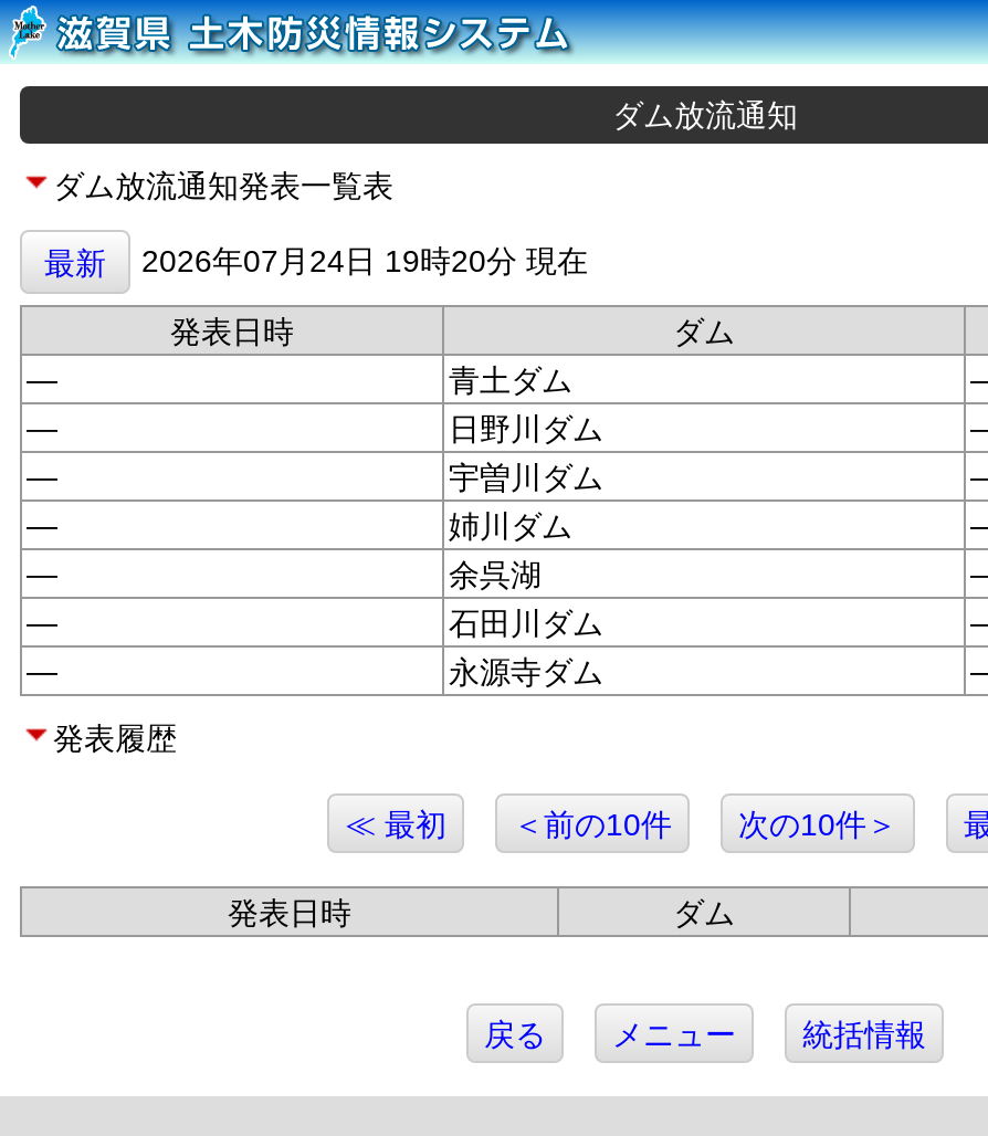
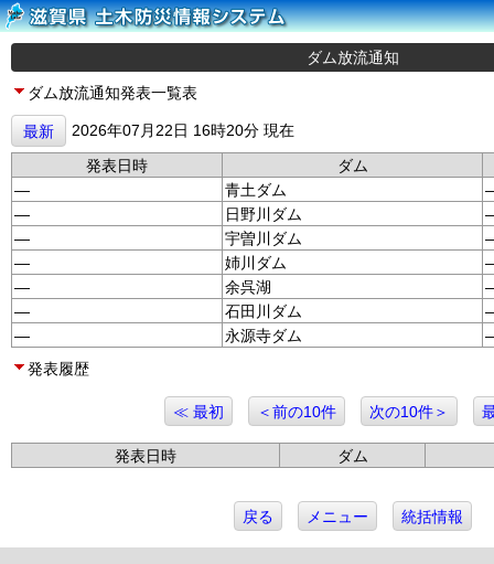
[141,243,588,278] 2026年07月24日 19時20分 現在 -> [72,121,294,139] 2026年07月22日 16時20分 現在

